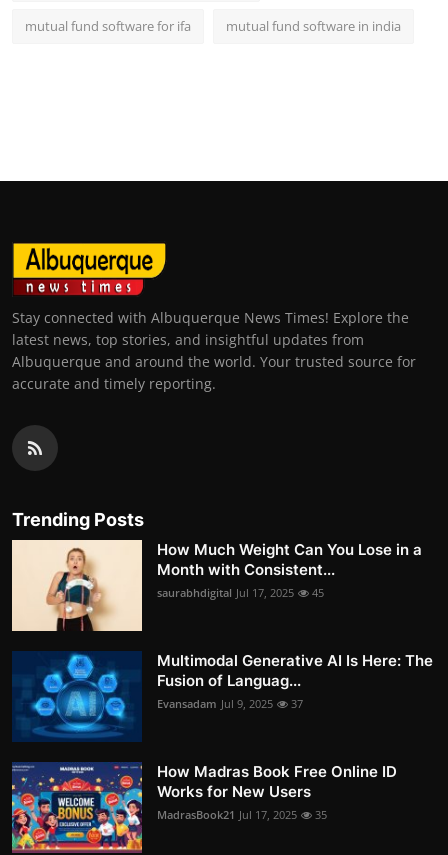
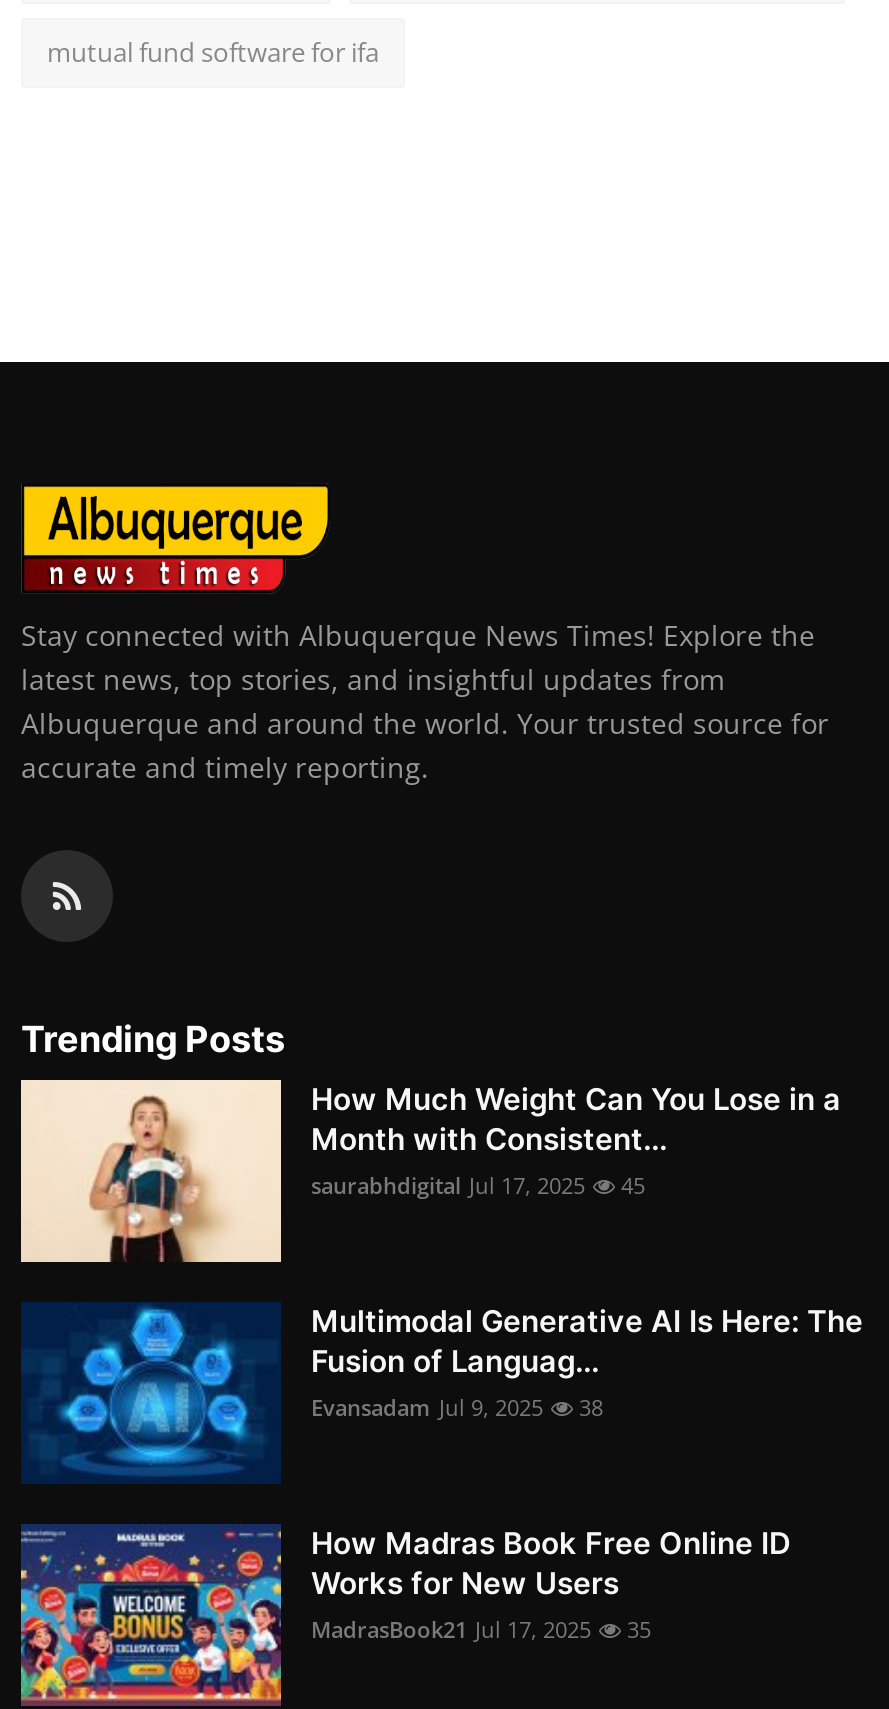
[226,17,401,35] mutual fund software in india -> none
[157,696,303,711] Evansadam Jul 9, 2025 37 -> [311,1392,603,1422] Evansadam Jul 9, 2025 38

